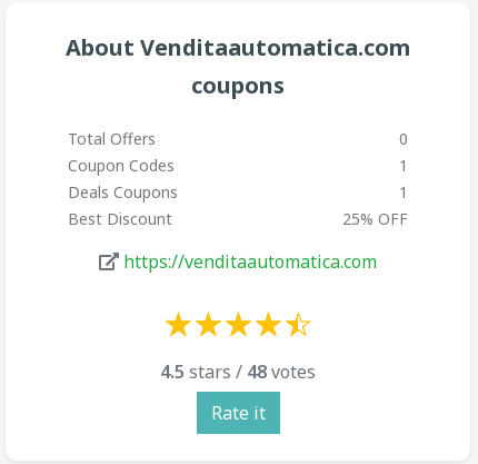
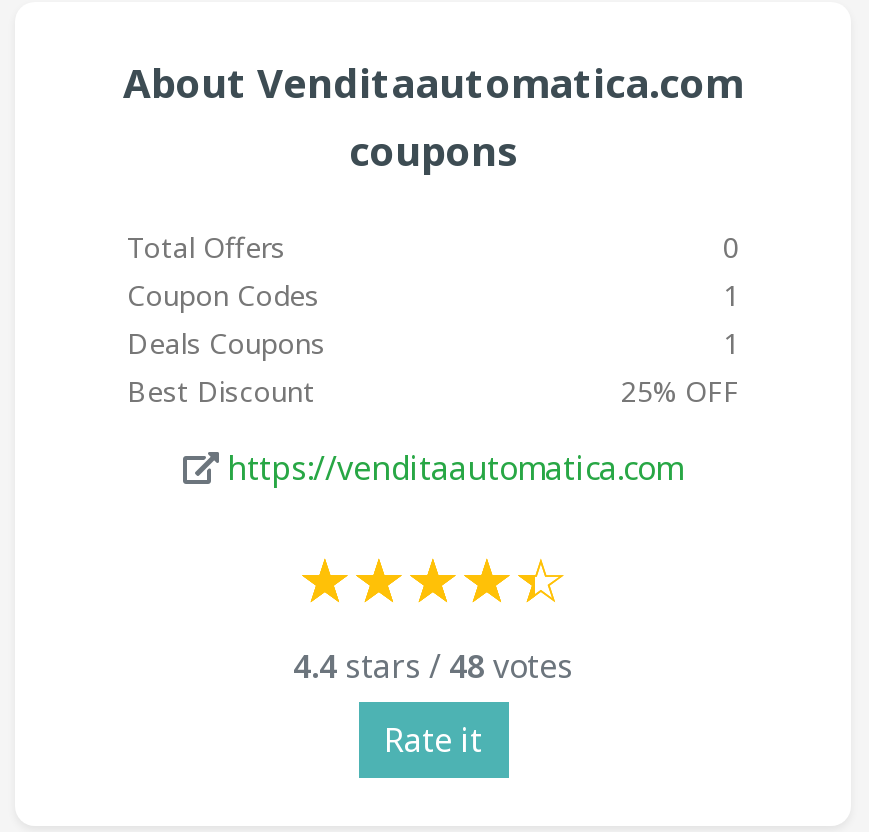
[160,359,316,384] 4.5 stars / 48 votes -> [293,644,573,688] 4.4 stars / 48 votes

